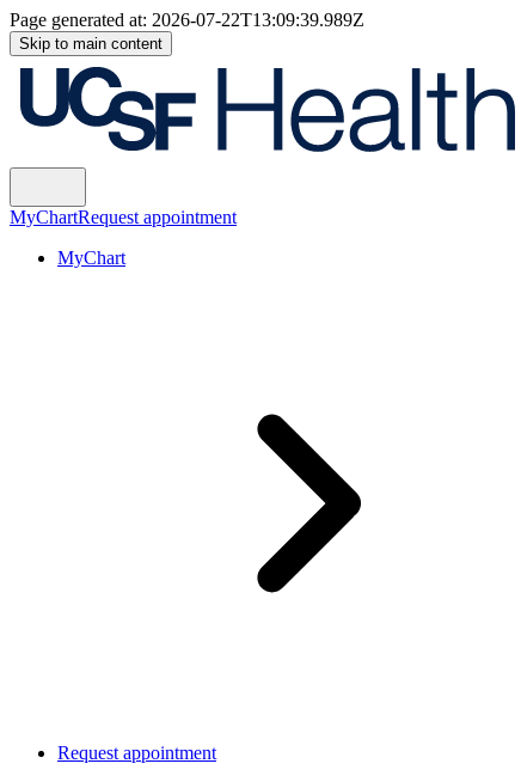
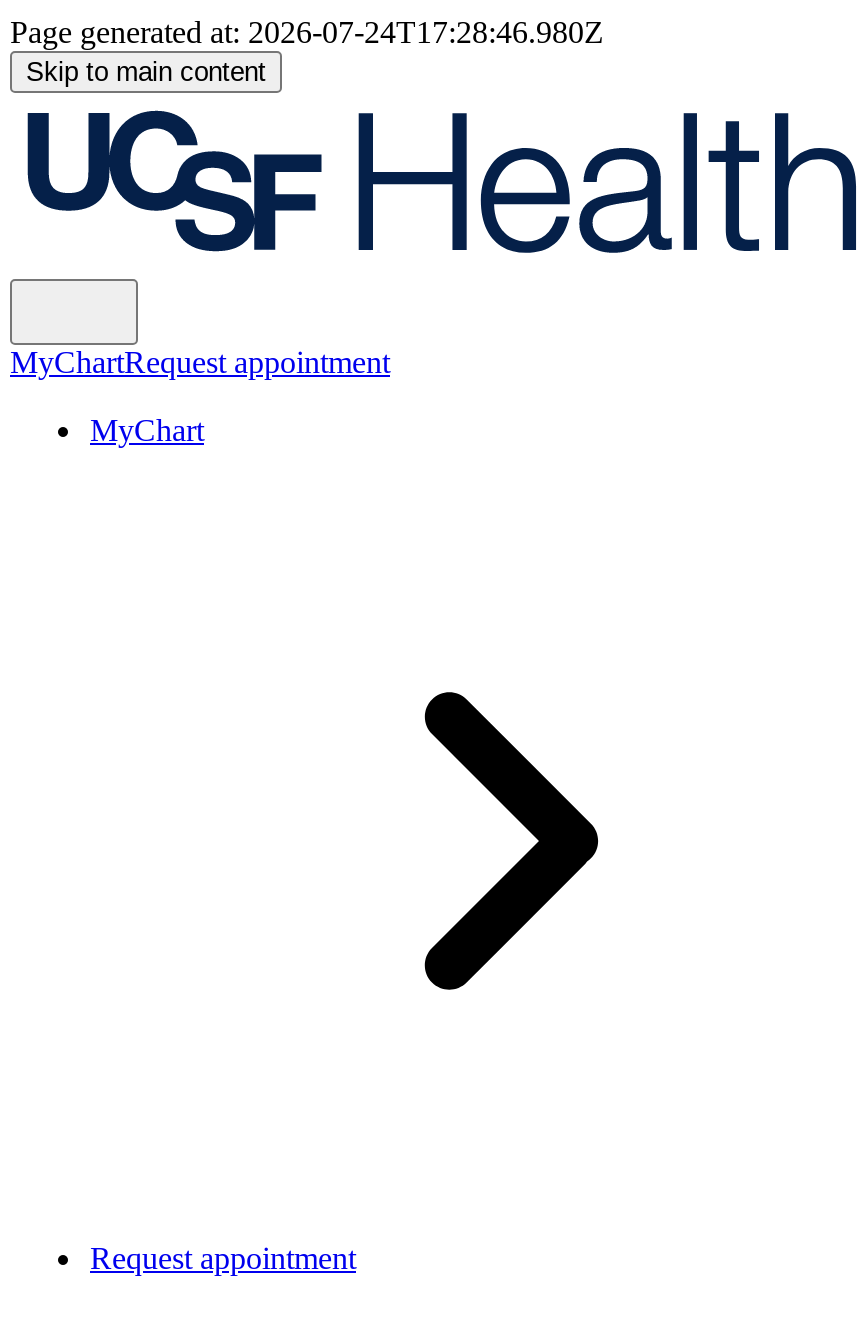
[10,10,364,30] Page generated at: 2026-07-22T13:09:39.989Z -> [10,15,604,49] Page generated at: 2026-07-24T17:28:46.980Z

